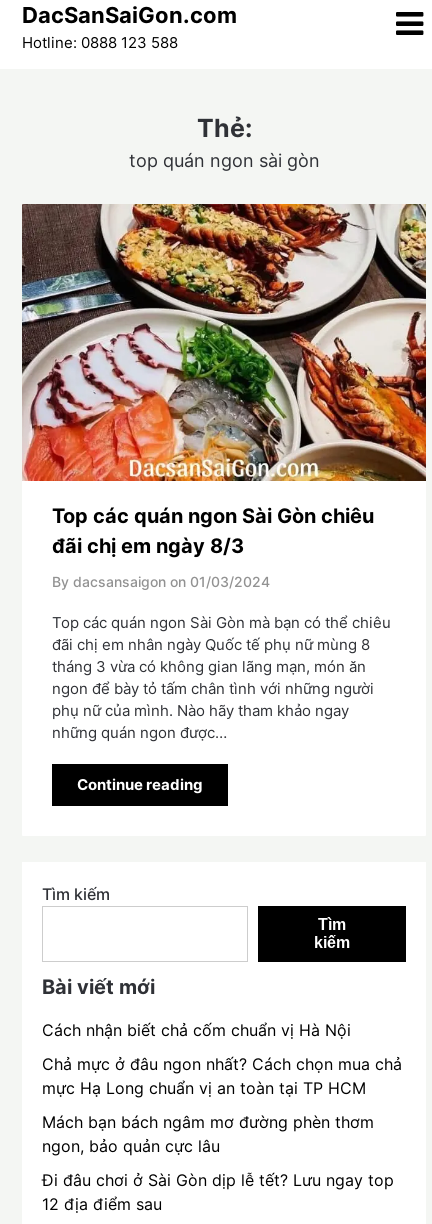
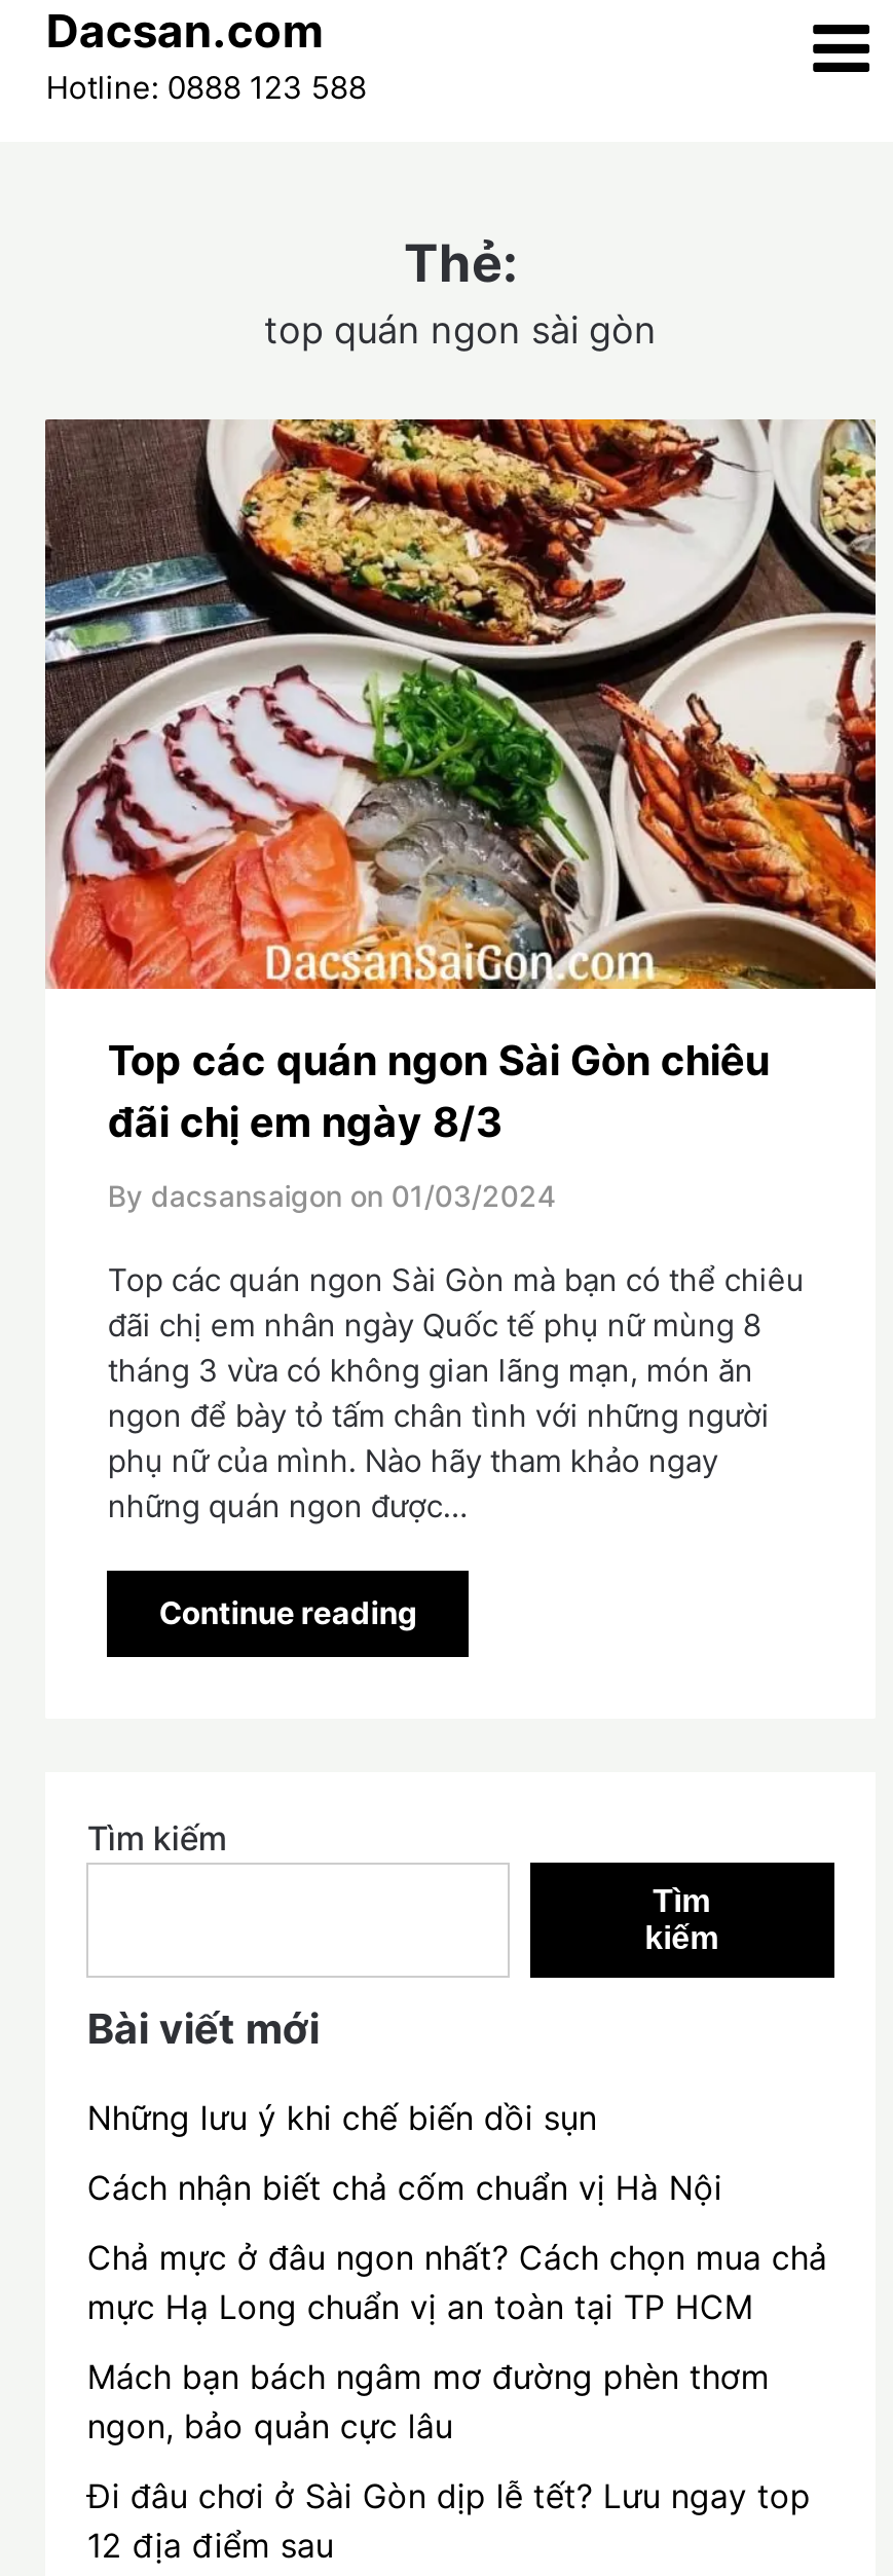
[22,2,237,28] DacSanSaiGon.com -> [46,4,323,58] Dacsan.com
none -> [87,2097,597,2138] Những lưu ý khi chế biến dồi sụn

